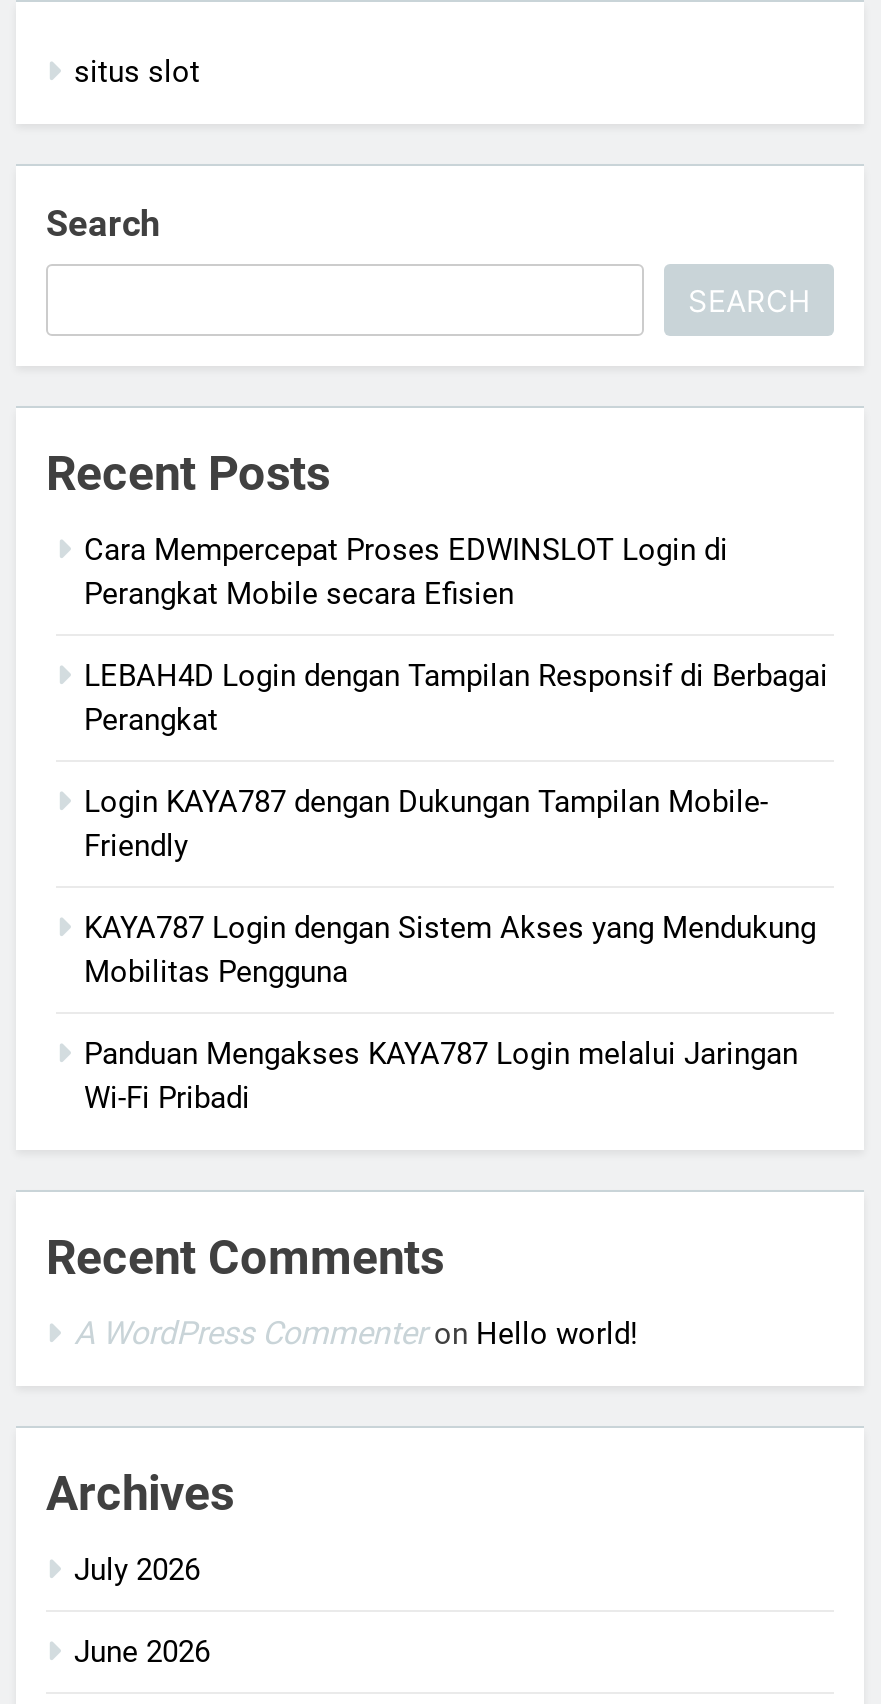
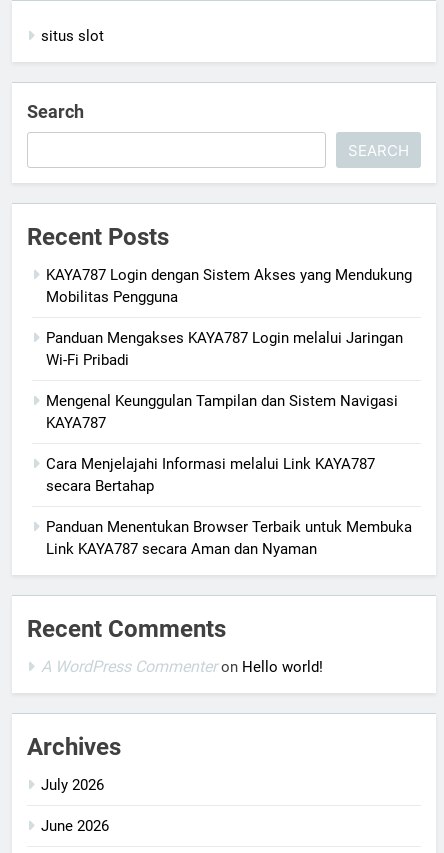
[84,532,828,864] Cara Mempercepat Proses EDWINSLOT Login di | Perangkat Mobile secara Efisien | LEBAH4D Login dengan Tampilan Responsif di Berbagai | Perangkat | Login KAYA787 dengan Dukungan Tampilan Mobile- | Friendly -> none
moved [84,910,816,1116] -> [46,266,412,369]: KAYA787 Login dengan Sistem Akses yang Mendukung | Mobilitas Pengguna | Panduan Mengakses KAYA787 Login melalui Jaringan | Wi-Fi Pribadi
none -> [46,392,412,558] Mengenal Keunggulan Tampilan dan Sistem Navigasi | KAYA787 | Cara Menjelajahi Informasi melalui Link KAYA787 | secara Bertahap | Panduan Menentukan Browser Terbaik untuk Membuka | Link KAYA787 secara Aman dan Nyaman

